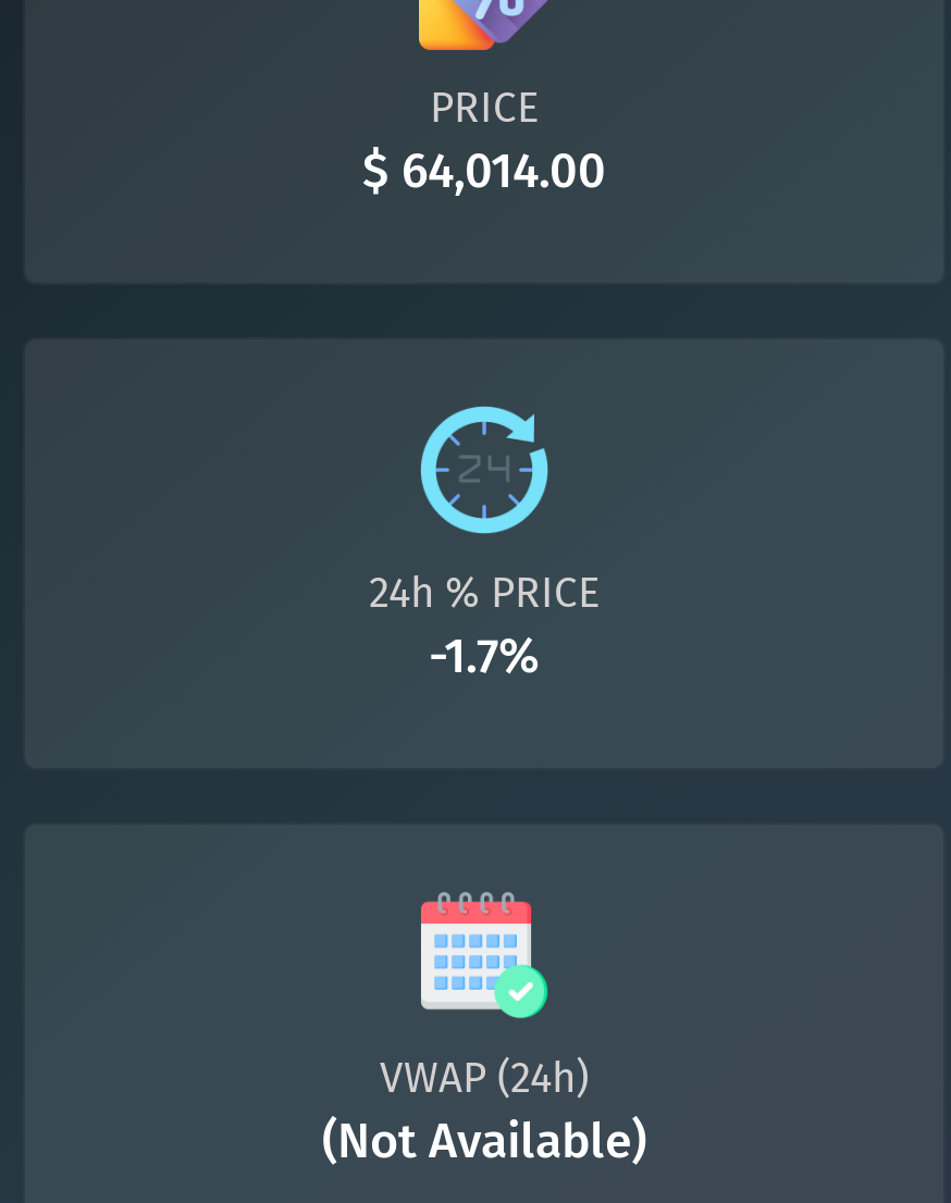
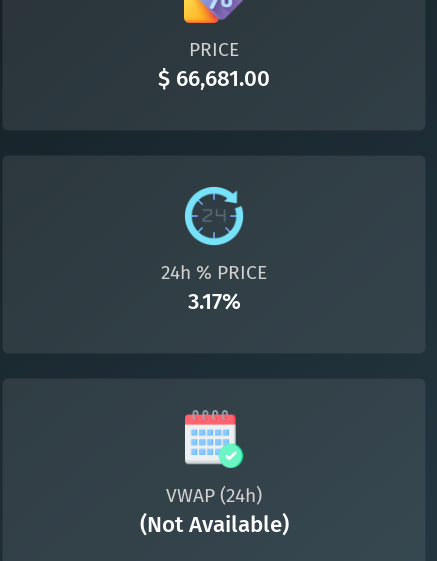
[362,141,606,199] $ 64,014.00 -> [158,65,270,92] $ 66,681.00
[429,626,540,684] -1.7% -> [187,288,240,315] 3.17%

